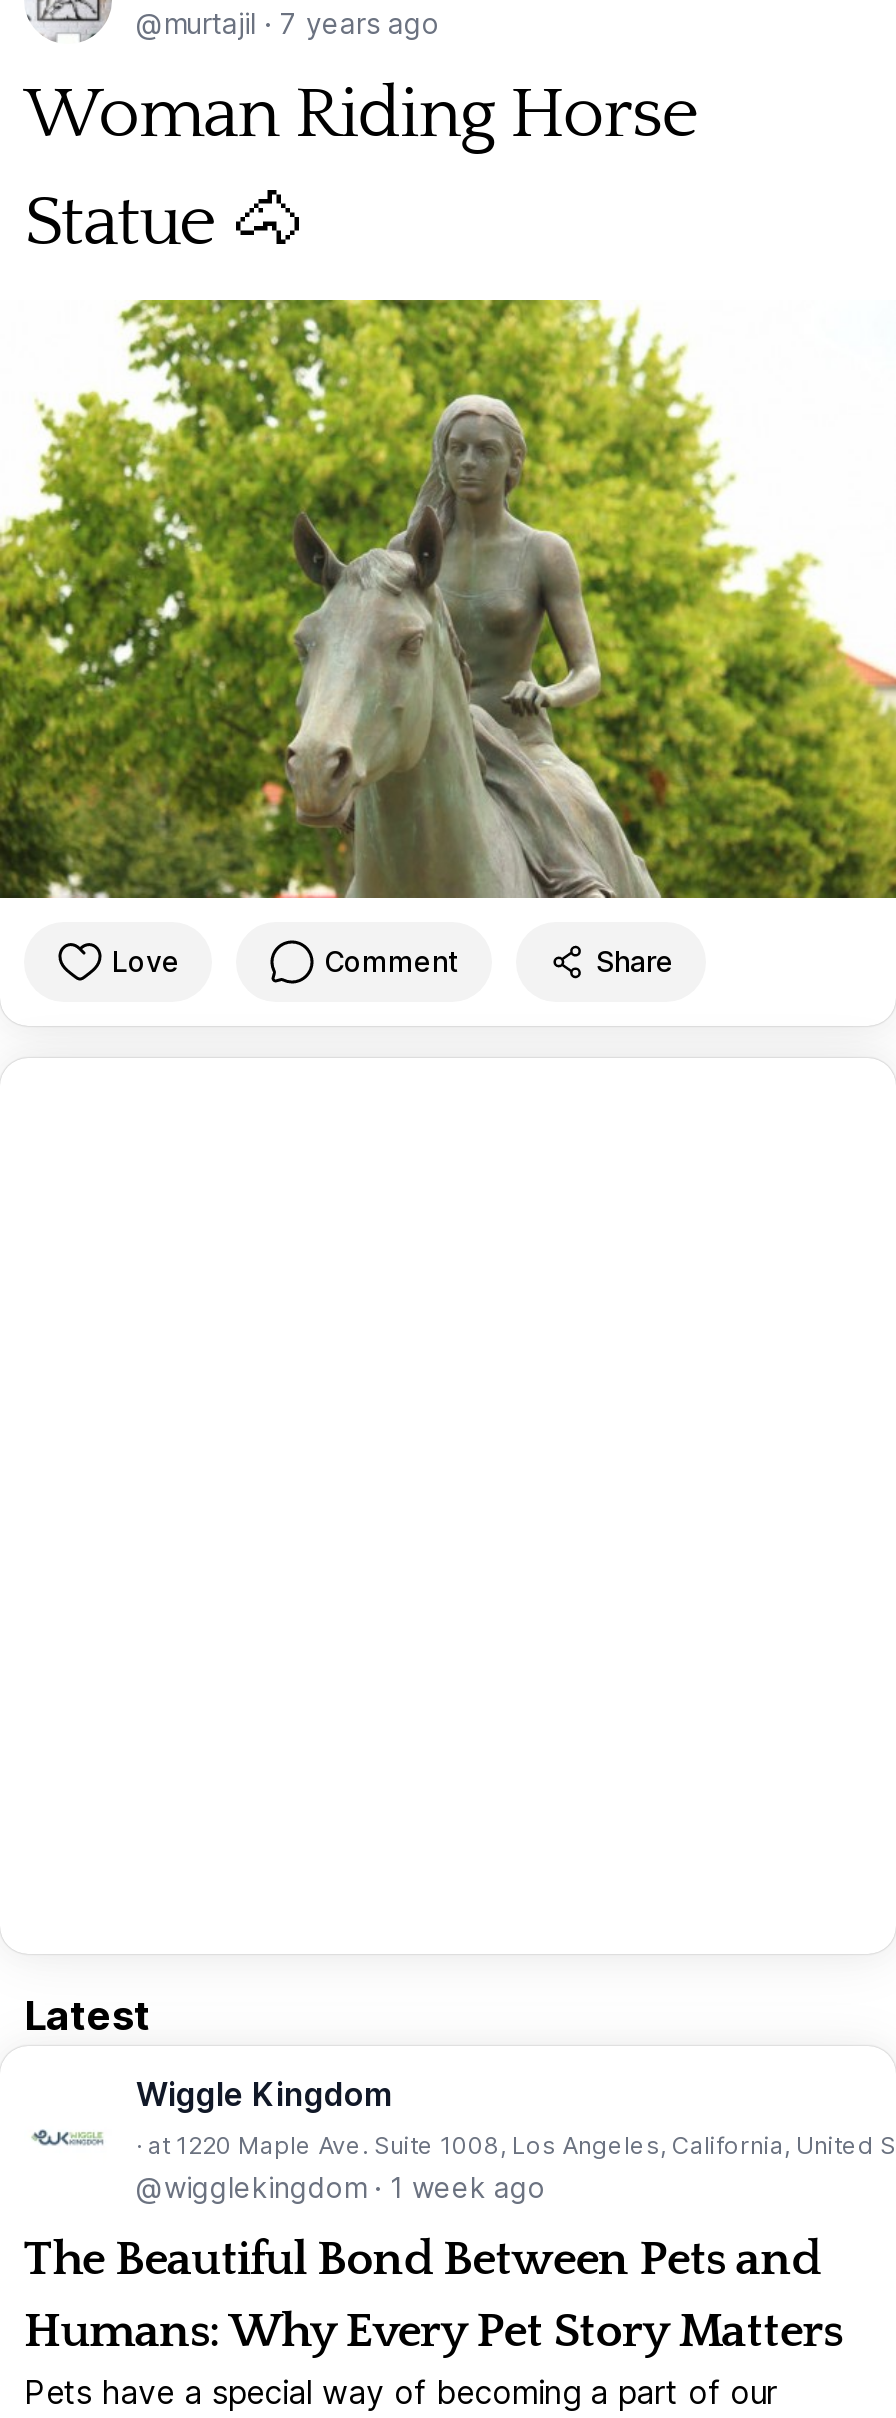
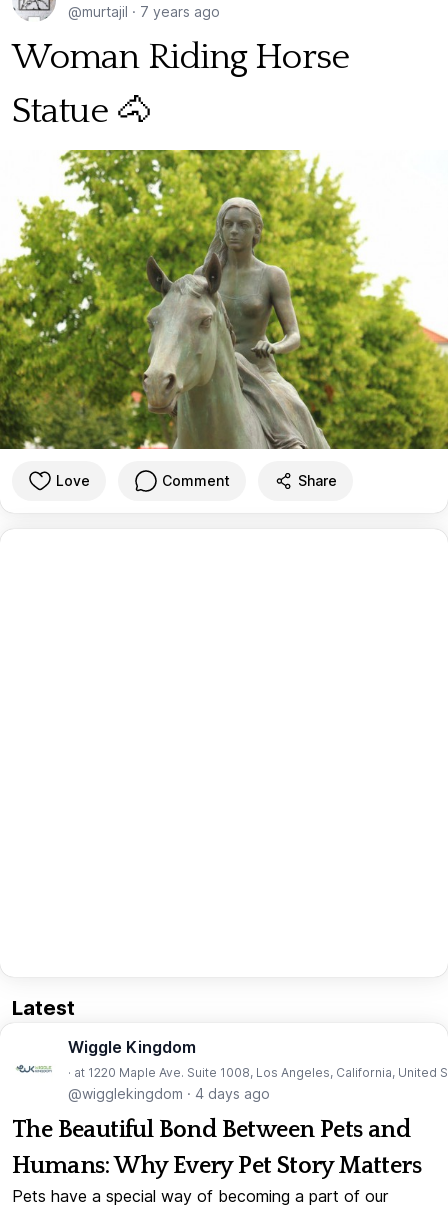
[136,2170,546,2204] @wigglekingdom · 1 week ago -> [68,1085,270,1102] @wigglekingdom · 4 days ago

